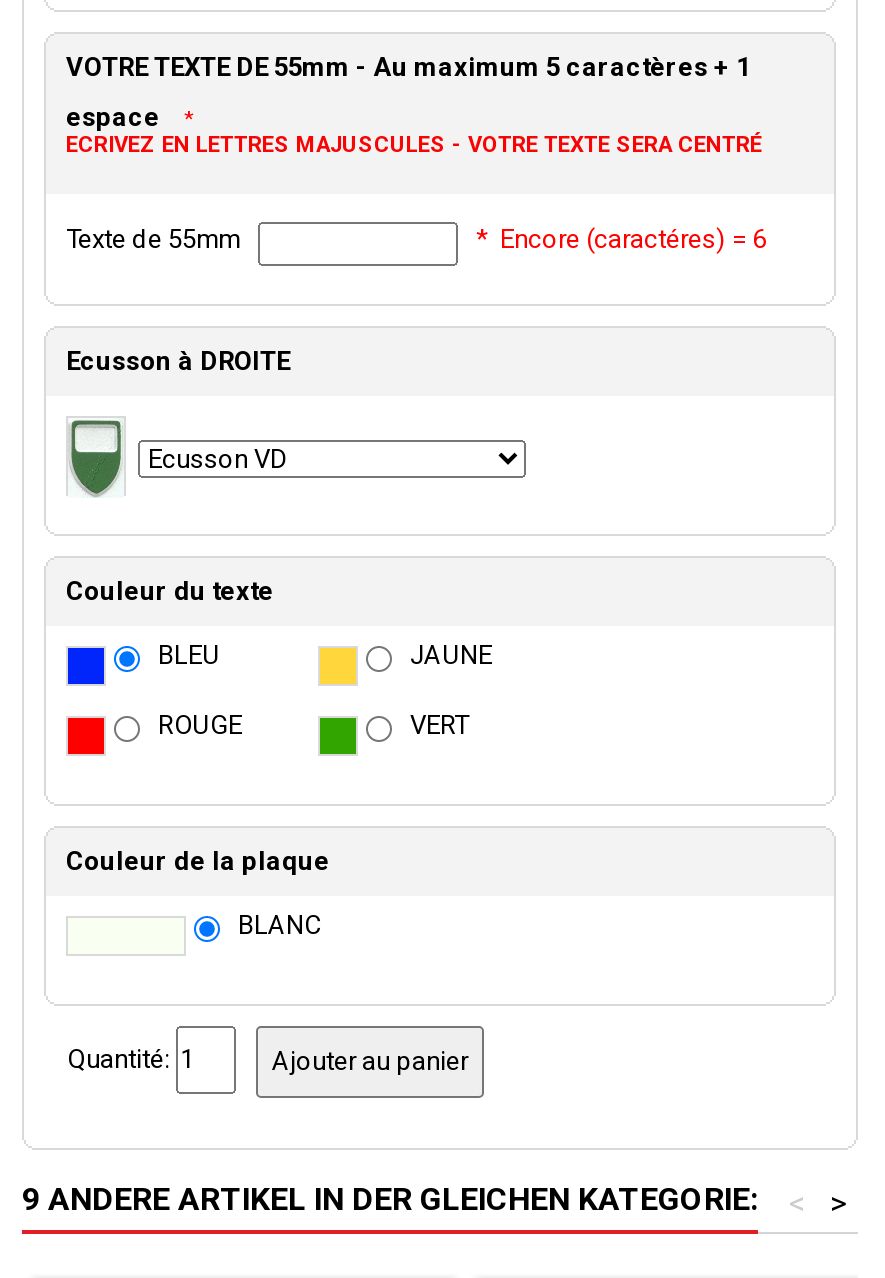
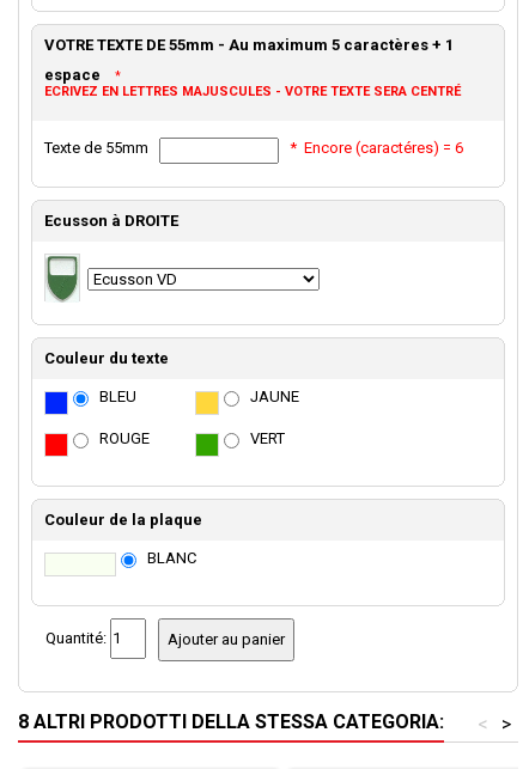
[22,1181,758,1219] 9 ANDERE ARTIKEL IN DER GLEICHEN KATEGORIE: -> [18,711,444,734] 8 ALTRI PRODOTTI DELLA STESSA CATEGORIA:

